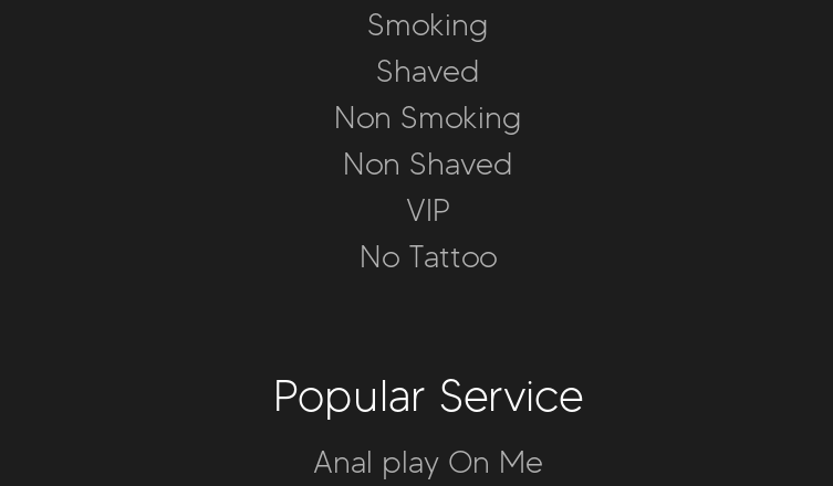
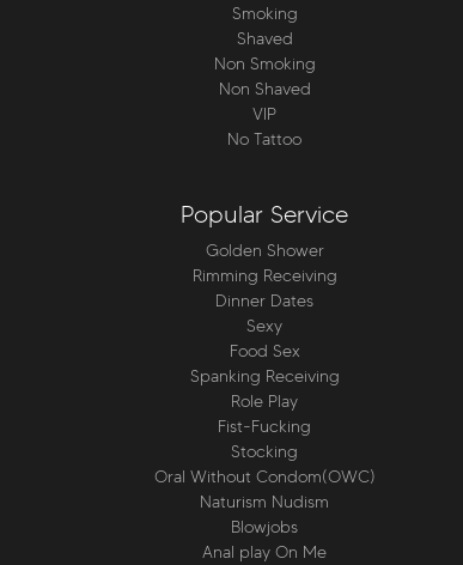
none -> [154,240,375,537] Golden Shower | Rimming Receiving | Dinner Dates | Sexy | Food Sex | Spanking Receiving | Role Play | Fist-Fucking | Stocking | Oral Without Condom(OWC) | Naturism Nudism | Blowjobs

